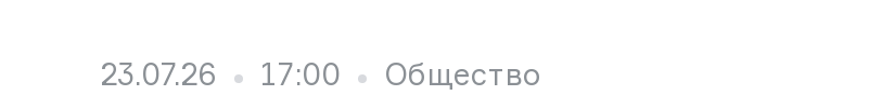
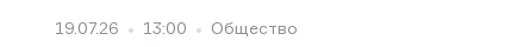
[100,55,341,92] 23.07.26 | 17:00 -> [55,18,187,38] 19.07.26 | 13:00

